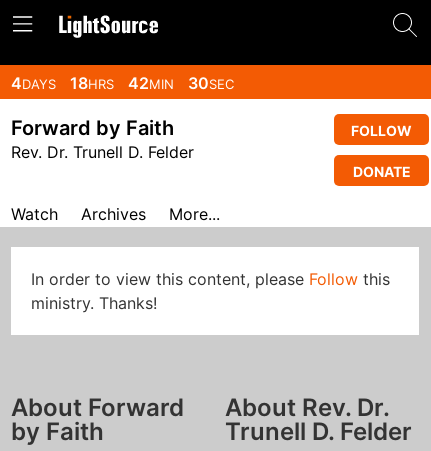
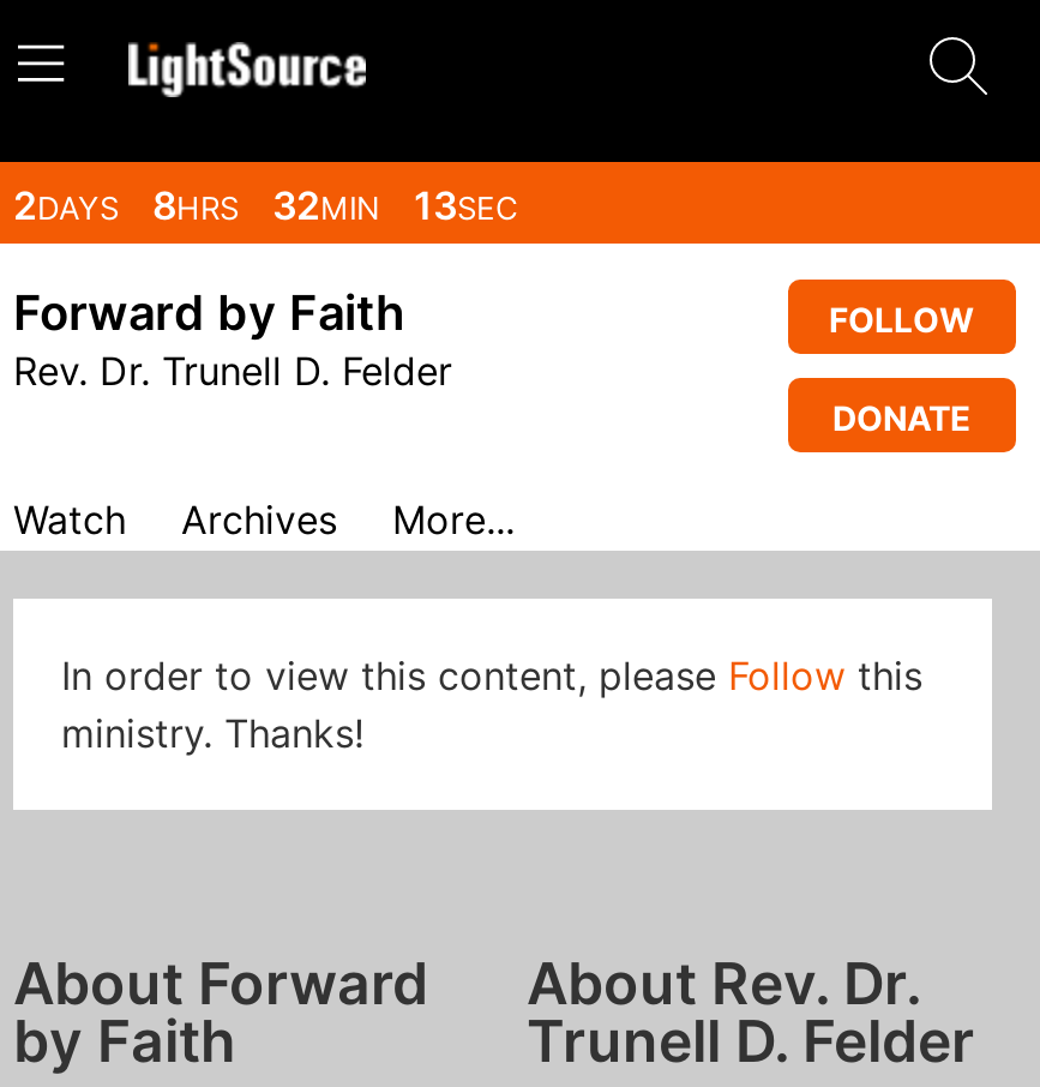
[11,73,238,93] 4DAYS 18HRS 42MIN 30SEC -> [13,181,527,229] 2DAYS 8HRS 32MIN 13SEC

